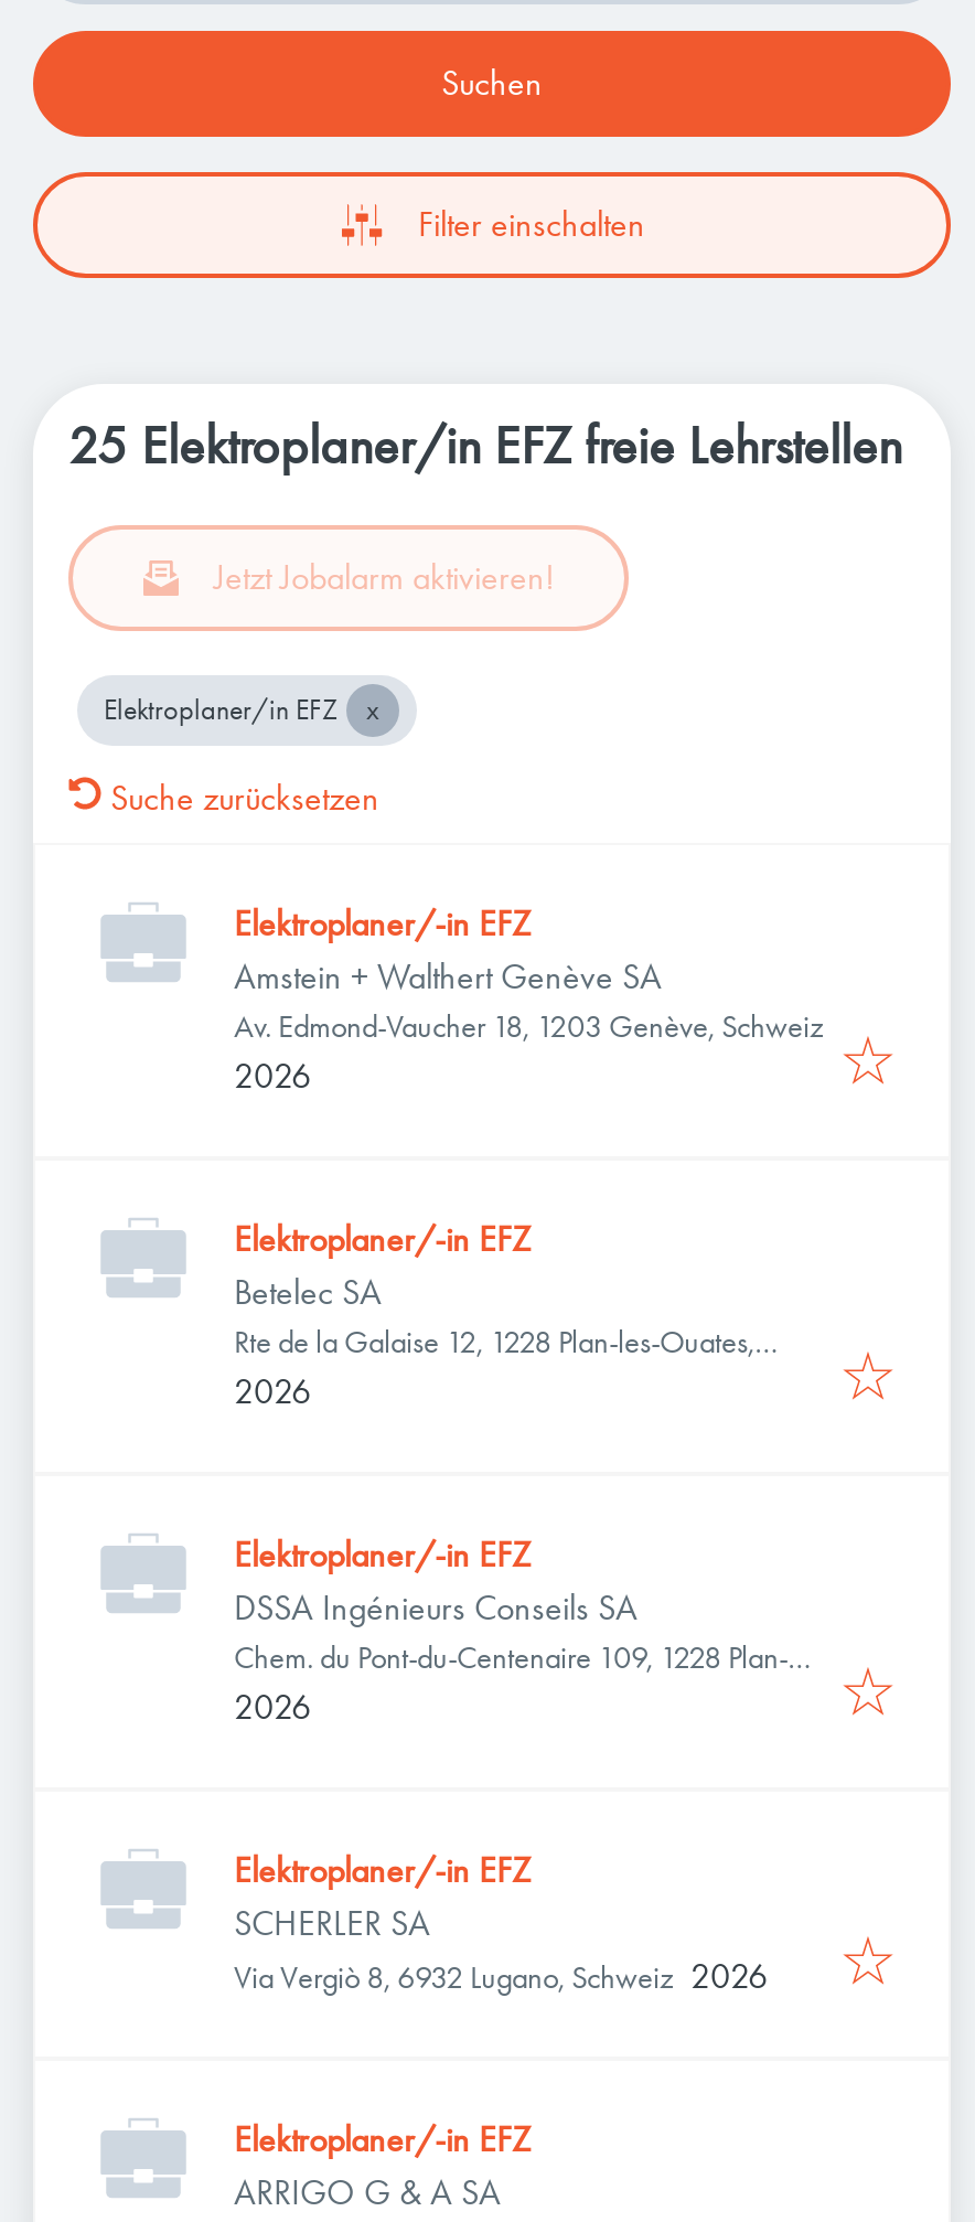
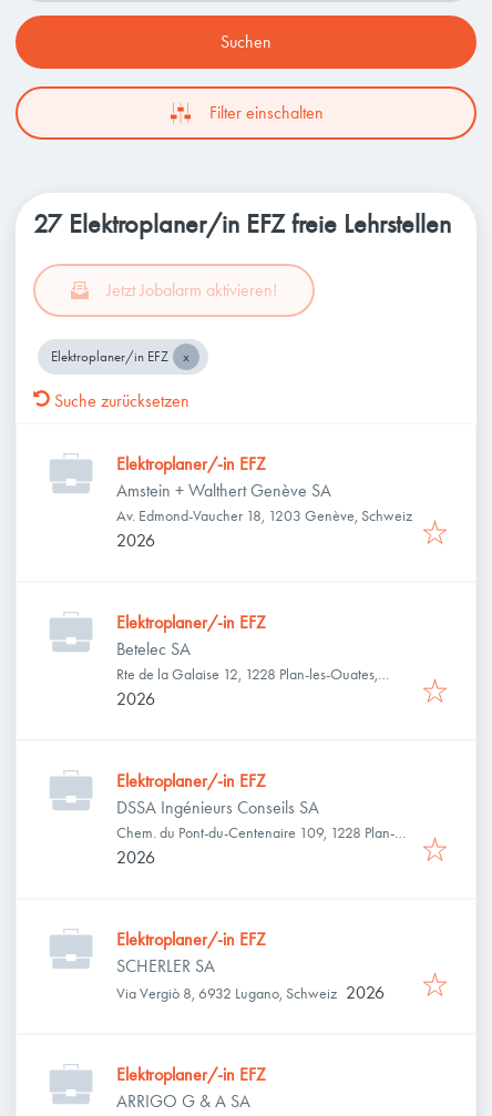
[68,415,902,477] 25 Elektroplaner/in EFZ freie Lehrstellen -> [33,208,451,239] 27 Elektroplaner/in EFZ freie Lehrstellen

